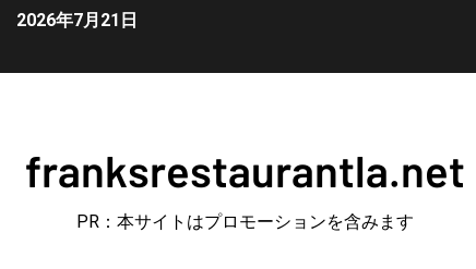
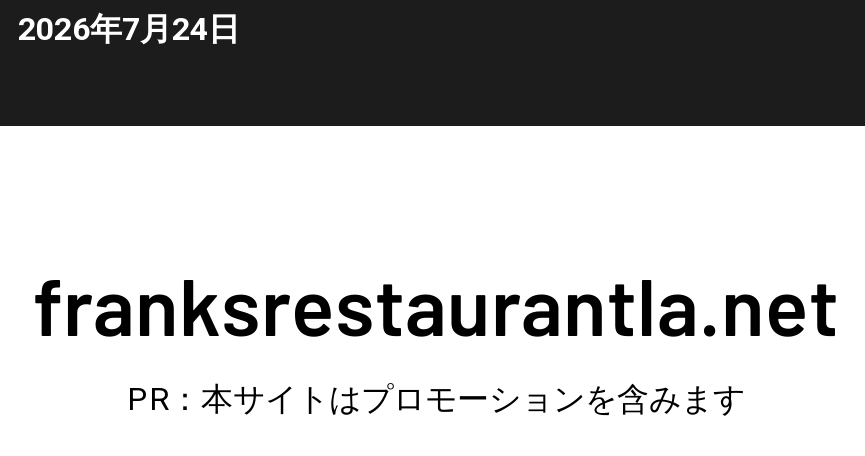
[16,10,138,31] 2026年7月21日 -> [18,11,240,49] 2026年7月24日

